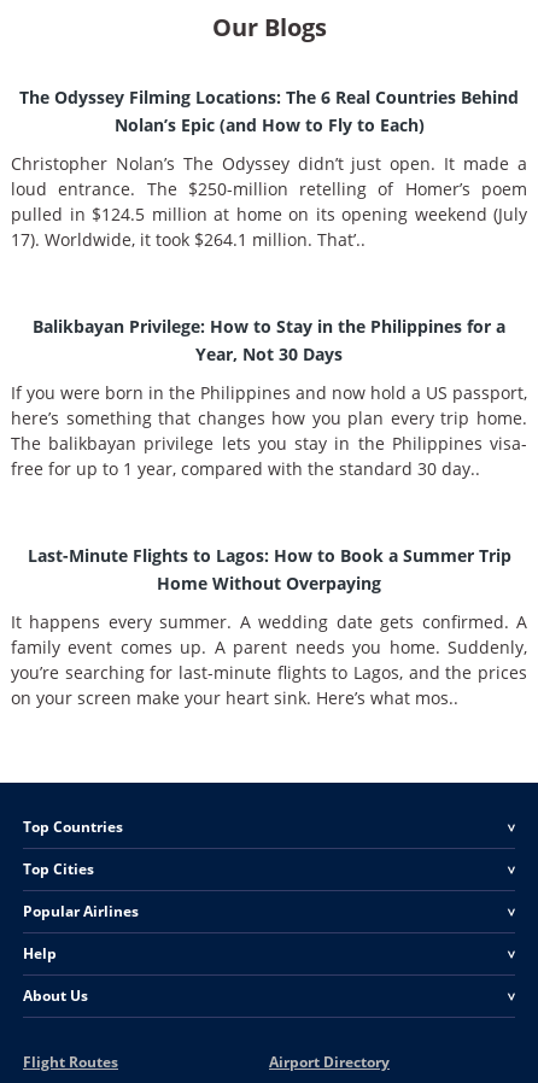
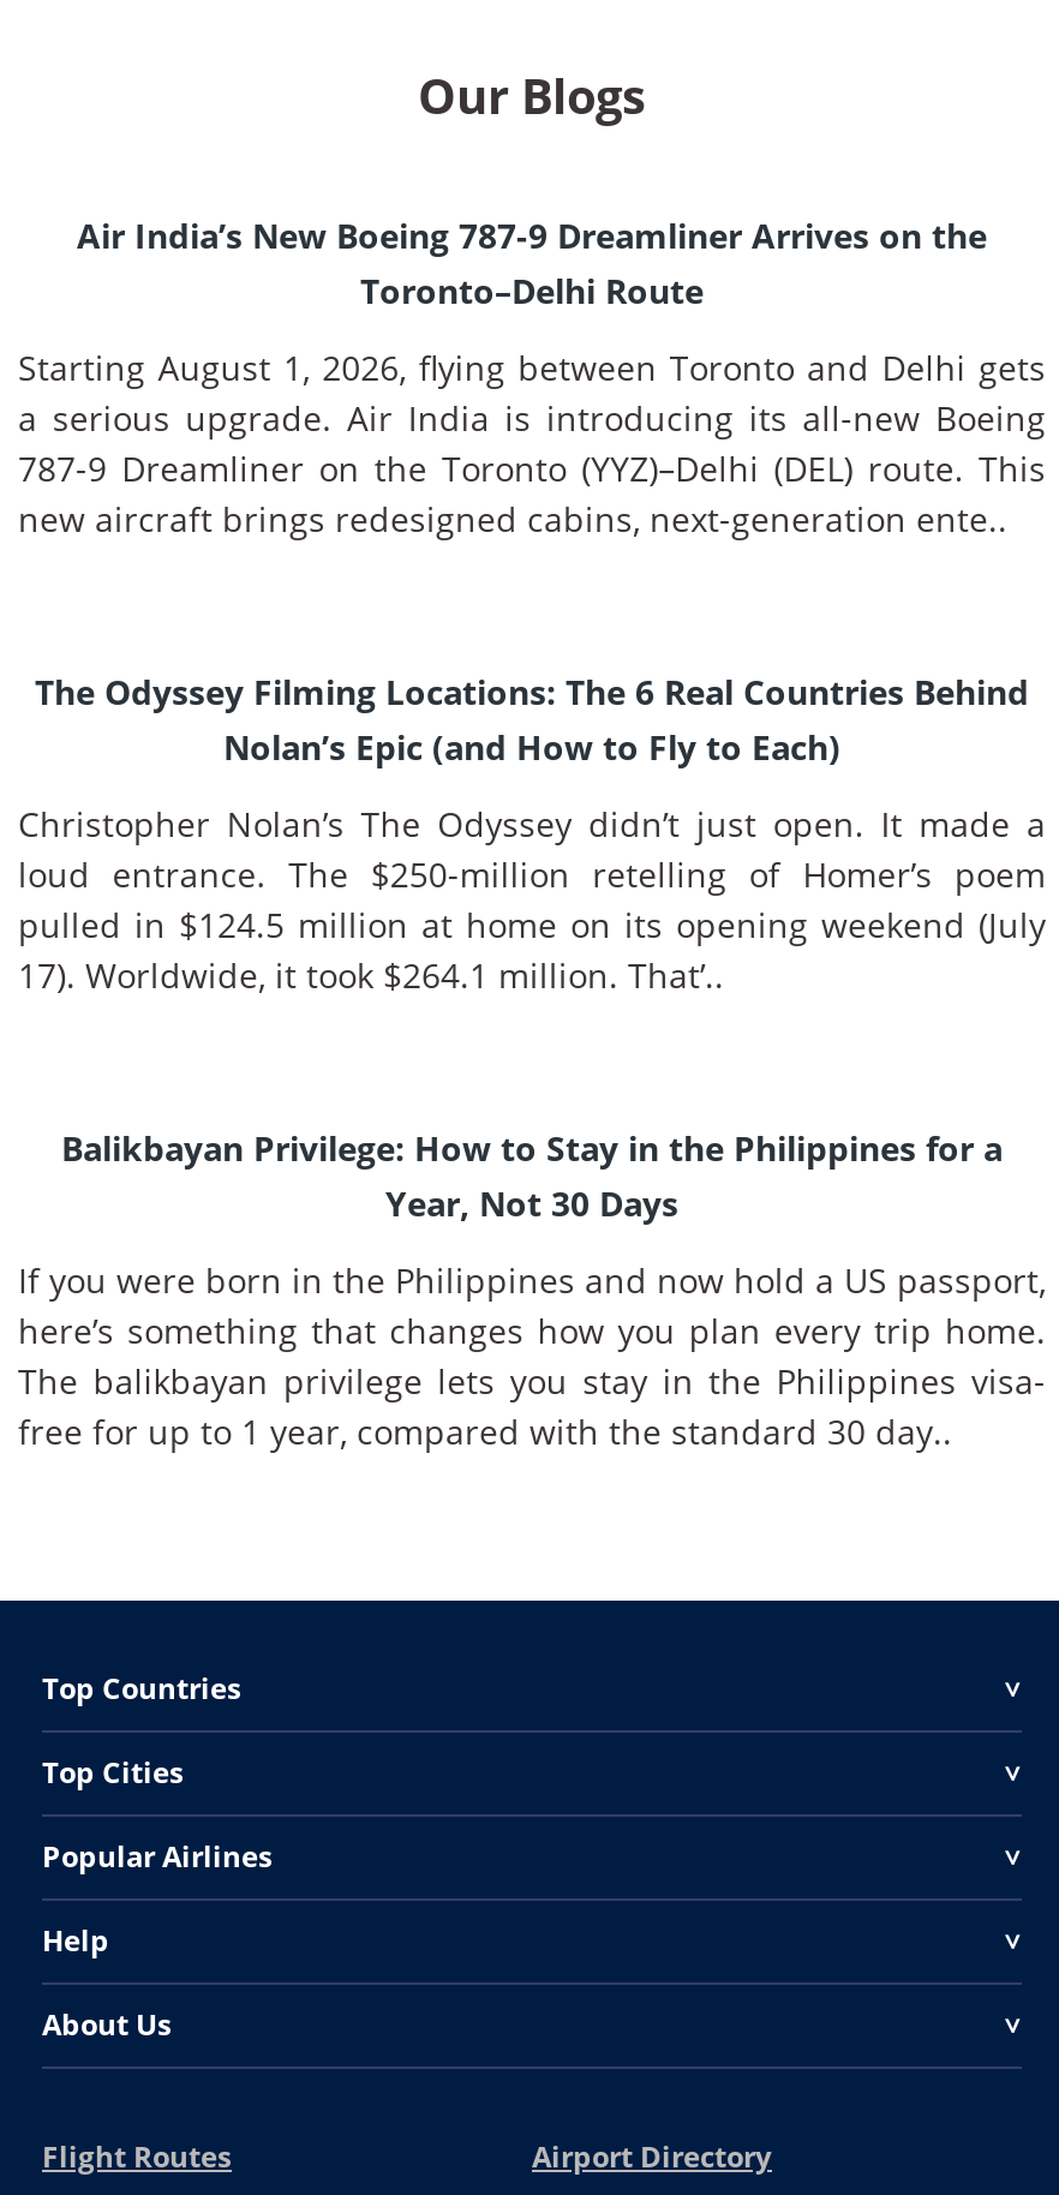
none -> [18,213,1046,542] Air India’s New Boeing 787-9 Dreamliner Arrives on the | Toronto–Delhi Route | Starting August 1, 2026, flying between Toronto and Delhi gets | a serious upgrade. Air India is introducing its all-new Boeing | 787-9 Dreamliner on the Toronto (YYZ)–Delhi (DEL) route. This | new aircraft brings redesigned cabins, next-generation ente..
moved [11,86,527,480] -> [18,670,1046,1455]: The Odyssey Filming Locations: The 6 Real Countries Behind | Nolan’s Epic (and How to Fly to Each) | Christopher Nolan’s The Odyssey didn’t just open. It made a | ... | The balikbayan privilege lets you stay in the Philippines visa- | free for up to 1 year, compared with the standard 30 day..
[11,544,527,709] Last-Minute Flights to Lagos: How to Book a Summer Trip | Home Without Overpaying | It happens every summer. A wedding date gets confirmed. A | family event comes up. A parent needs you home. Suddenly, | you’re searching for last-minute flights to Lagos, and the prices | on your screen make your heart sink. Here’s what mos.. -> none

